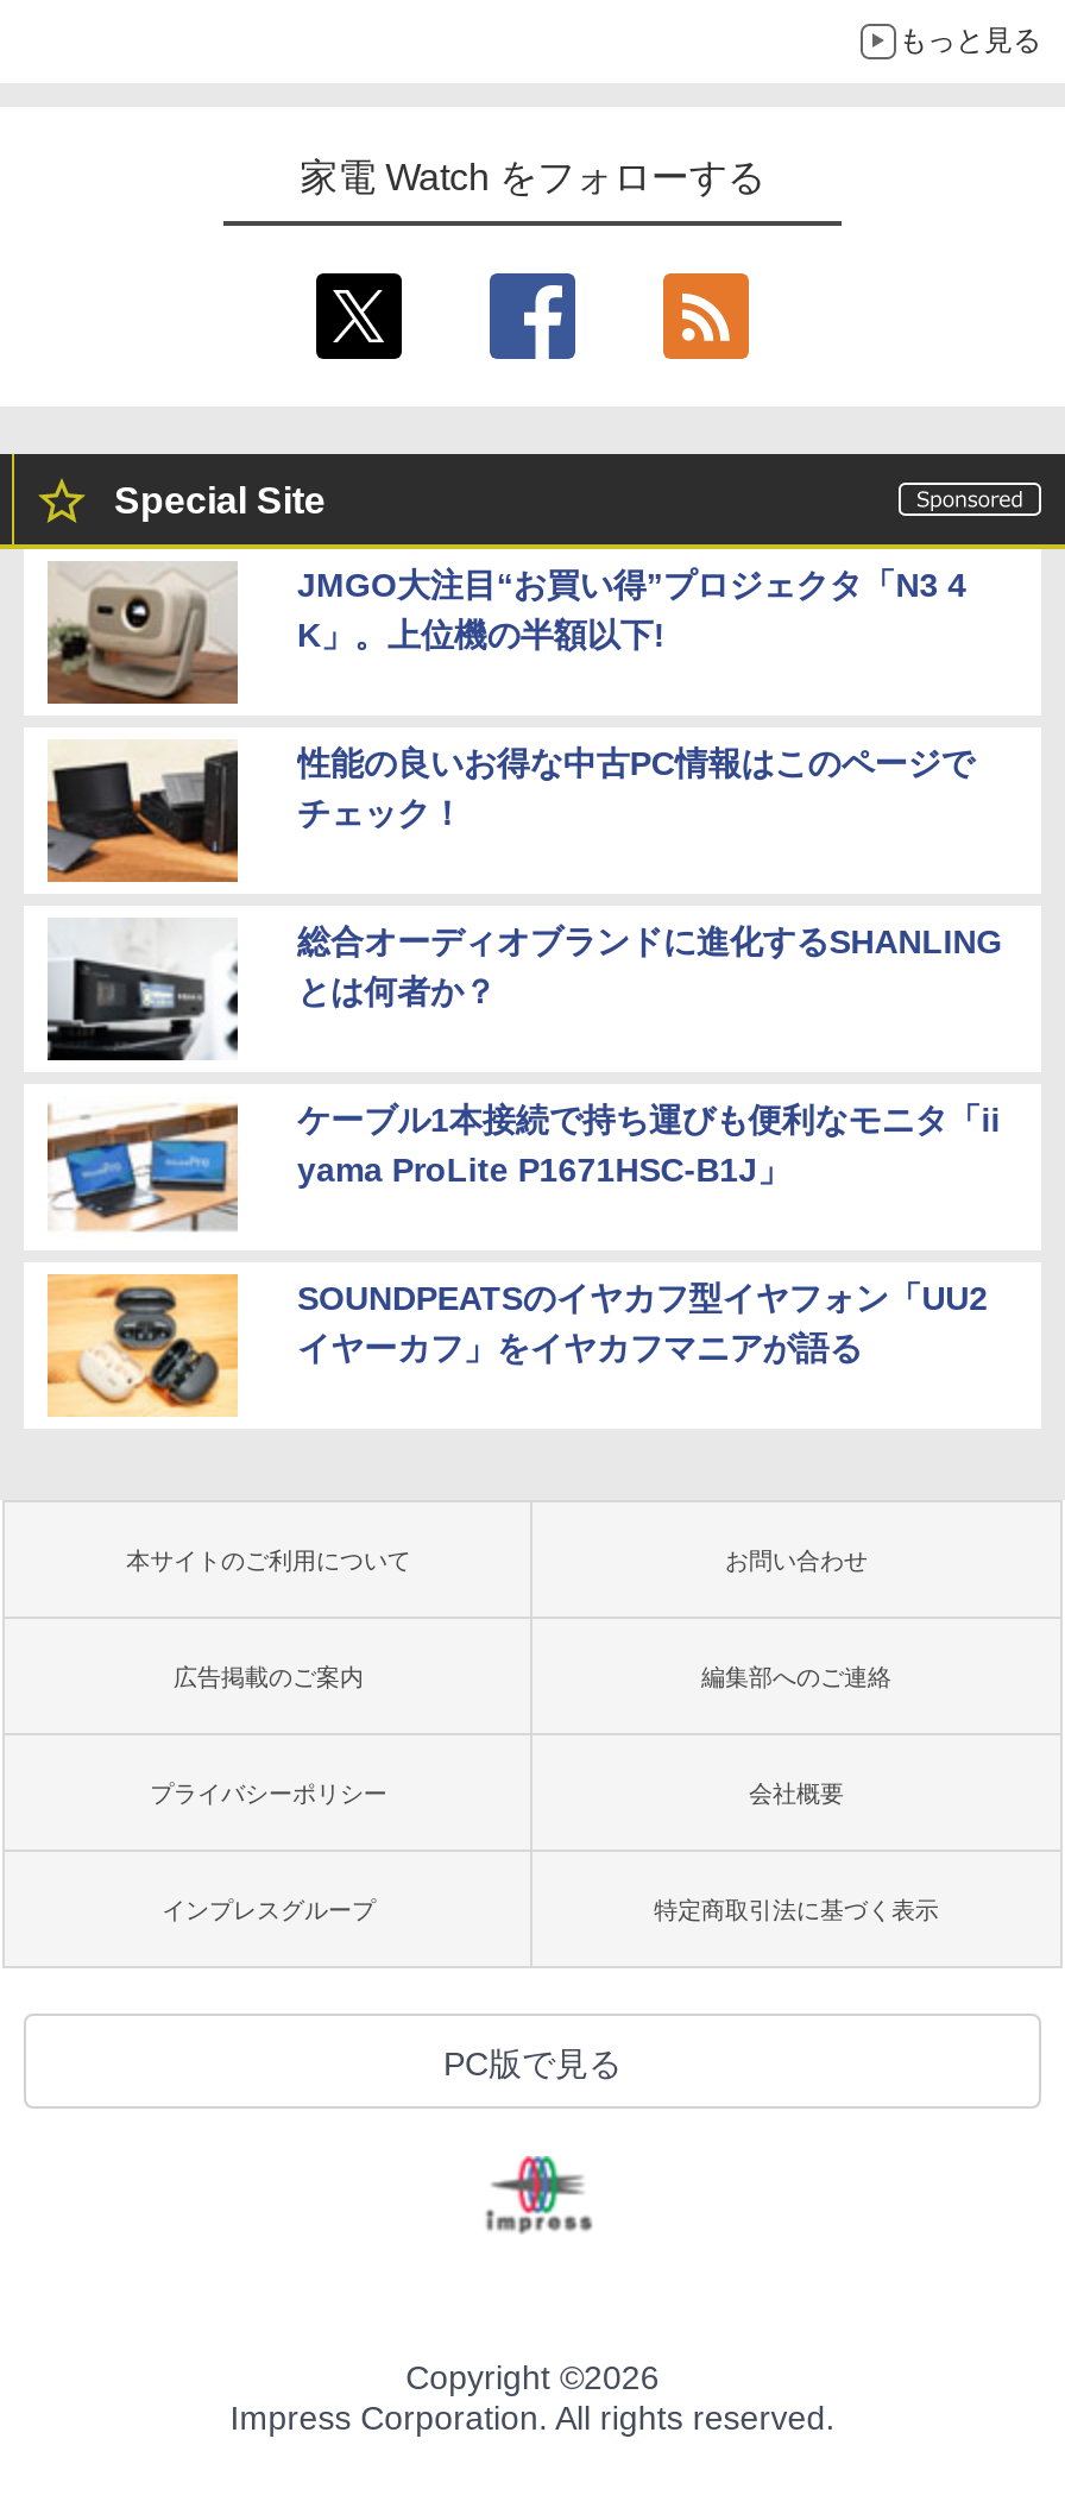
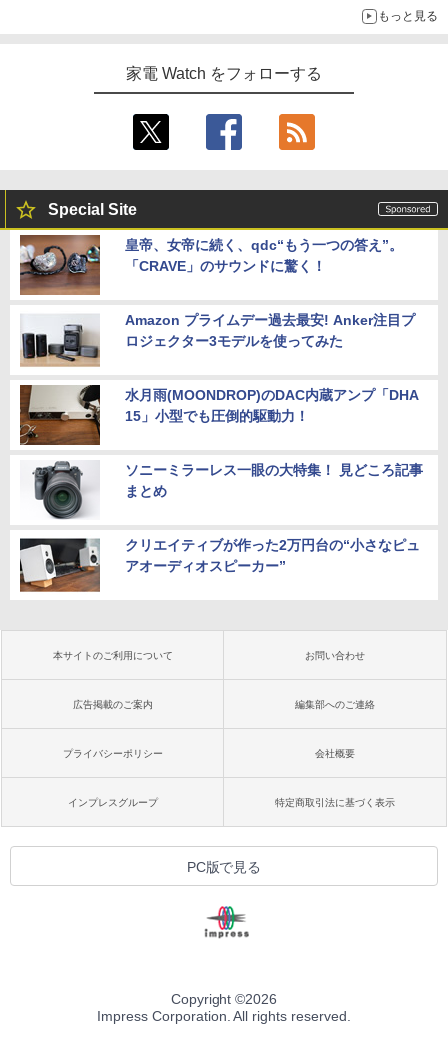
[48,561,967,706] [image] | JMGO大注目“お買い得”プロジェクタ「N3 4 | K」。上位機の半額以下! -> [20,234,403,296] [image] | 皇帝、女帝に続く、qdc“もう一つの答え”。 | 「CRAVE」のサウンドに驚く！
[45,742,974,884] [image] | 性能の良いお得な中古PC情報はこのページで | チェック！ -> [20,311,415,370] [image] | Amazon プライムデー過去最安! Anker注目プ | ロジェクター3モデルを使ってみた
[45,918,1002,1063] [image] | 総合オーディオブランドに進化するSHANLING | とは何者か？ -> [19,384,419,446] [image] | 水月雨(MOONDROP)のDAC内蔵アンプ「DHA | 15」小型でも圧倒的駆動力！
[45,1098,1000,1236] [image] | ケーブル1本接続で持ち運びも便利なモニタ「ii | yama ProLite P1671HSC-B1J」 -> [20,460,423,520] [image] | ソニーミラーレス一眼の大特集！ 見どころ記事 | まとめ
[45,1272,988,1419] [image] | SOUNDPEATSのイヤカフ型イヤフォン「UU2 | イヤーカフ」をイヤカフマニアが語る -> [19,535,420,595] [image] | クリエイティブが作った2万円台の“小さなピュ | アオーディオスピーカー”

